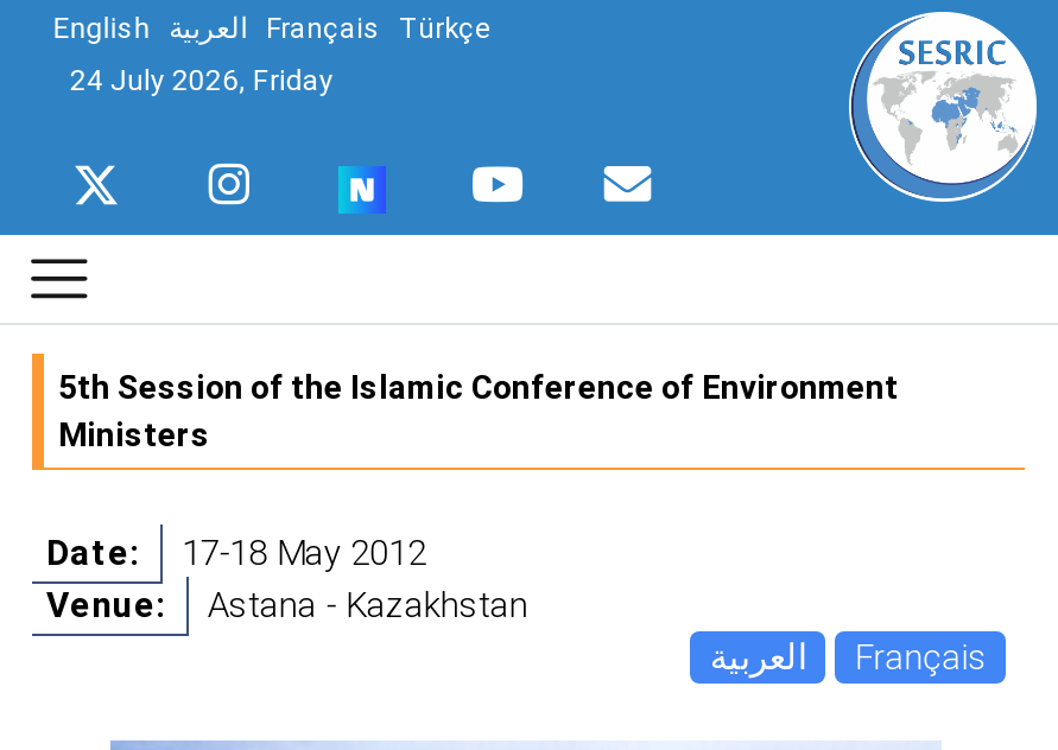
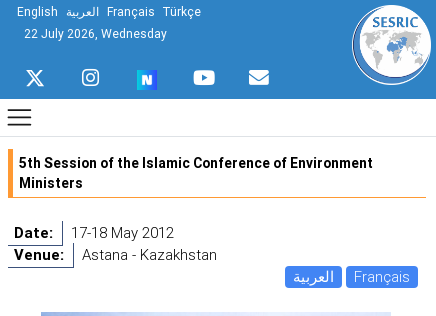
[70,62,333,97] 24 July 2026, Friday -> [24,26,167,41] 22 July 2026, Wednesday

